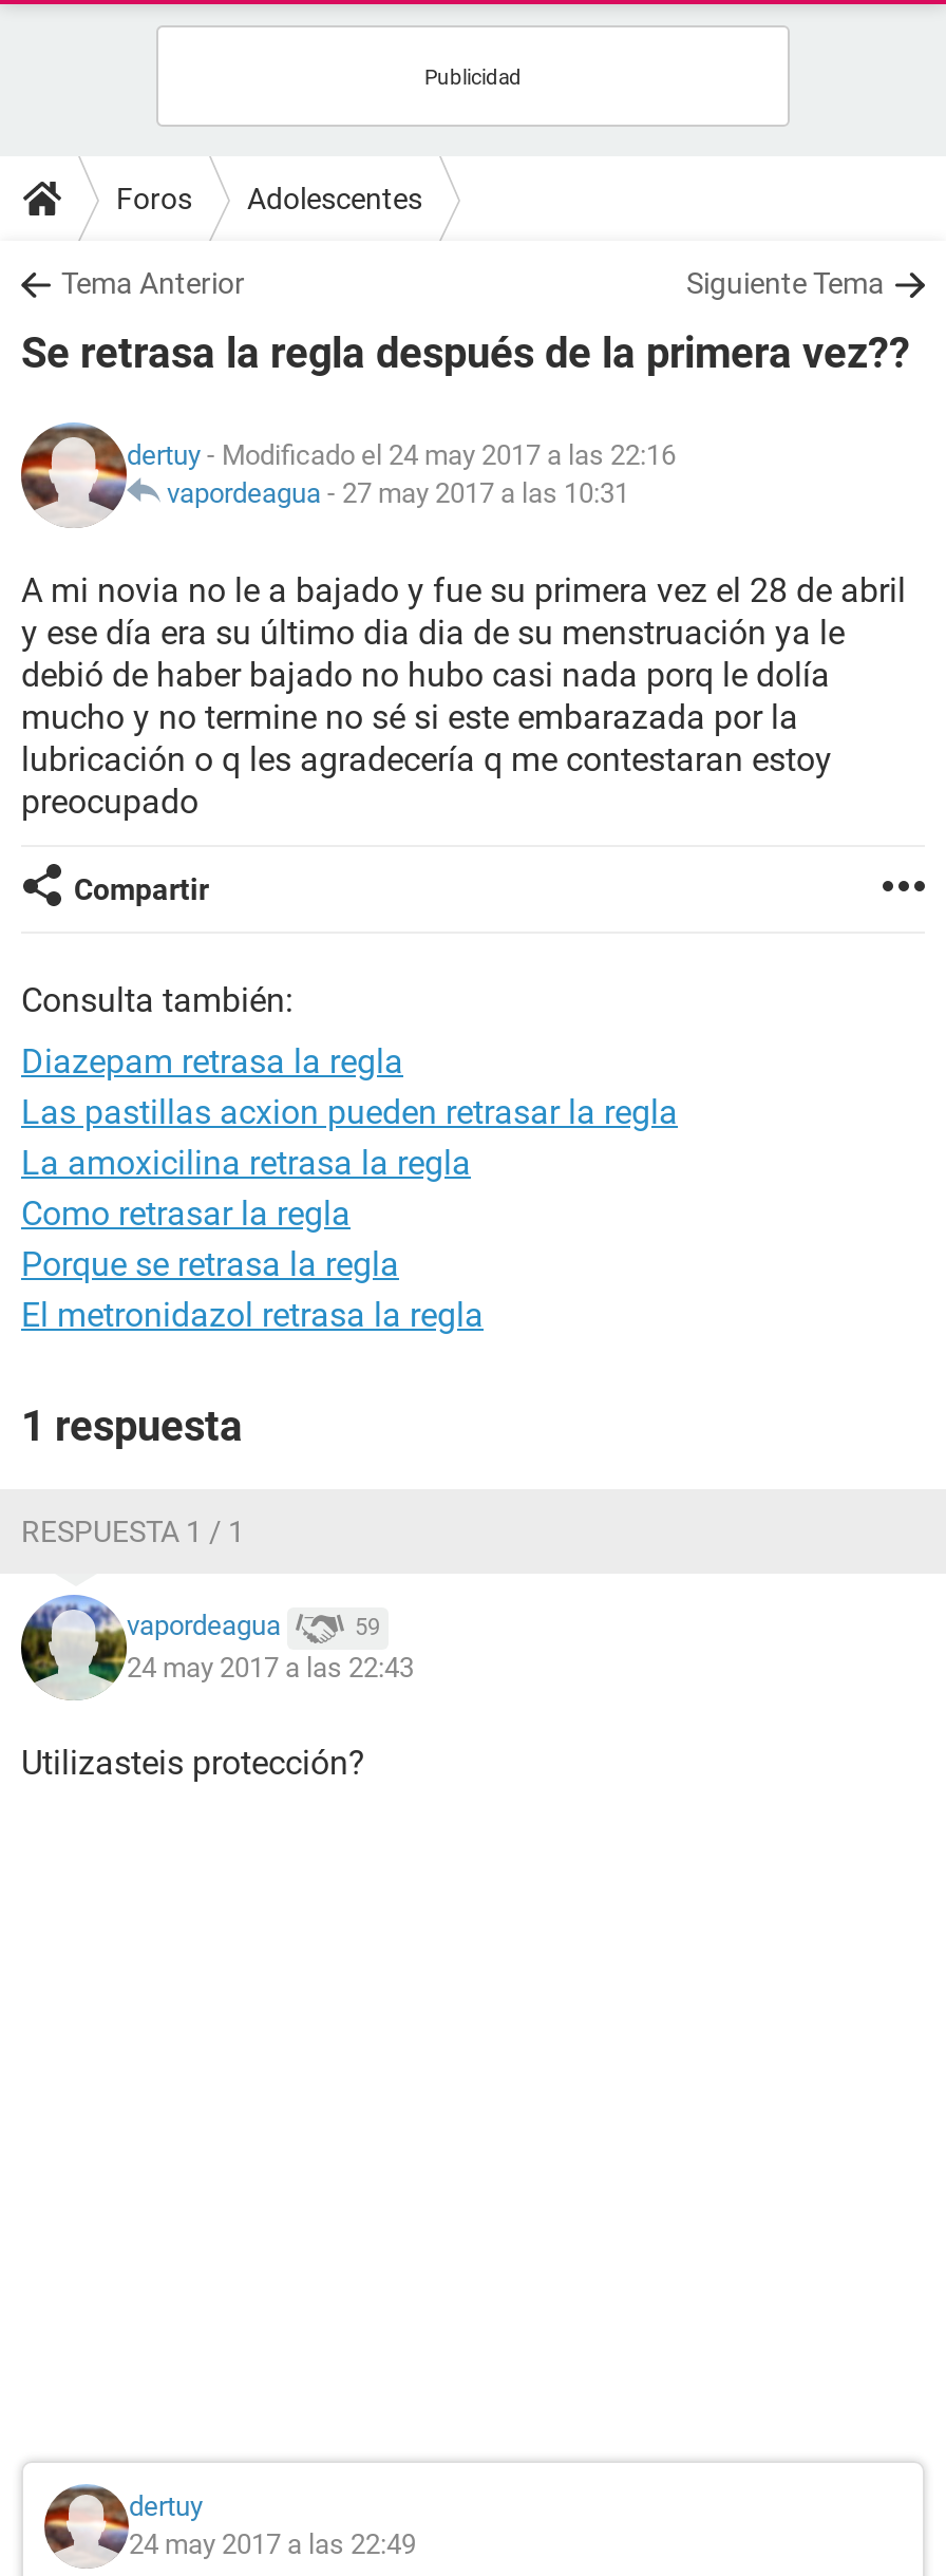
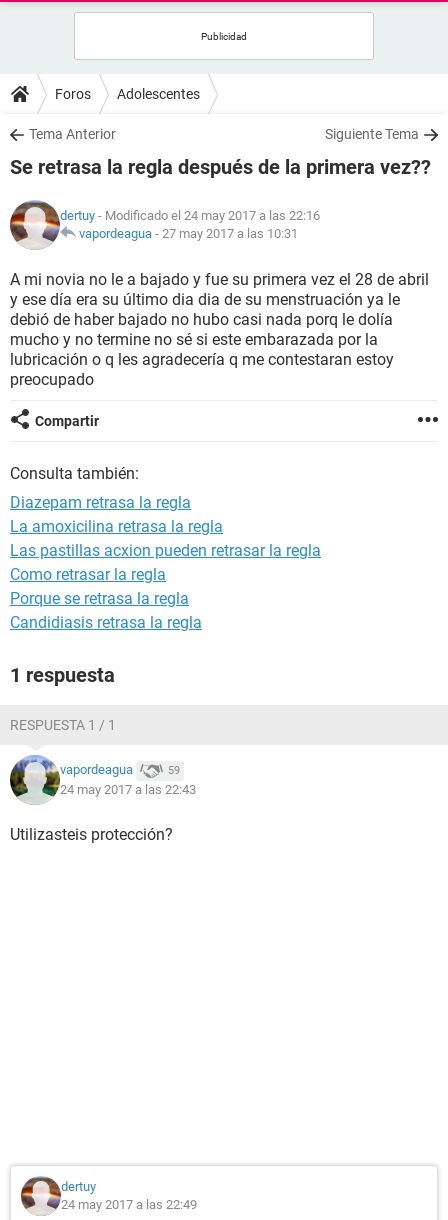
moved [21,1092,678,1132] -> [10,541,321,560]: Las pastillas acxion pueden retrasar la regla
moved [21,1143,471,1183] -> [10,517,223,536]: La amoxicilina retrasa la regla
[21,1295,484,1335] El metronidazol retrasa la regla -> [10,613,202,632] Candidiasis retrasa la regla

